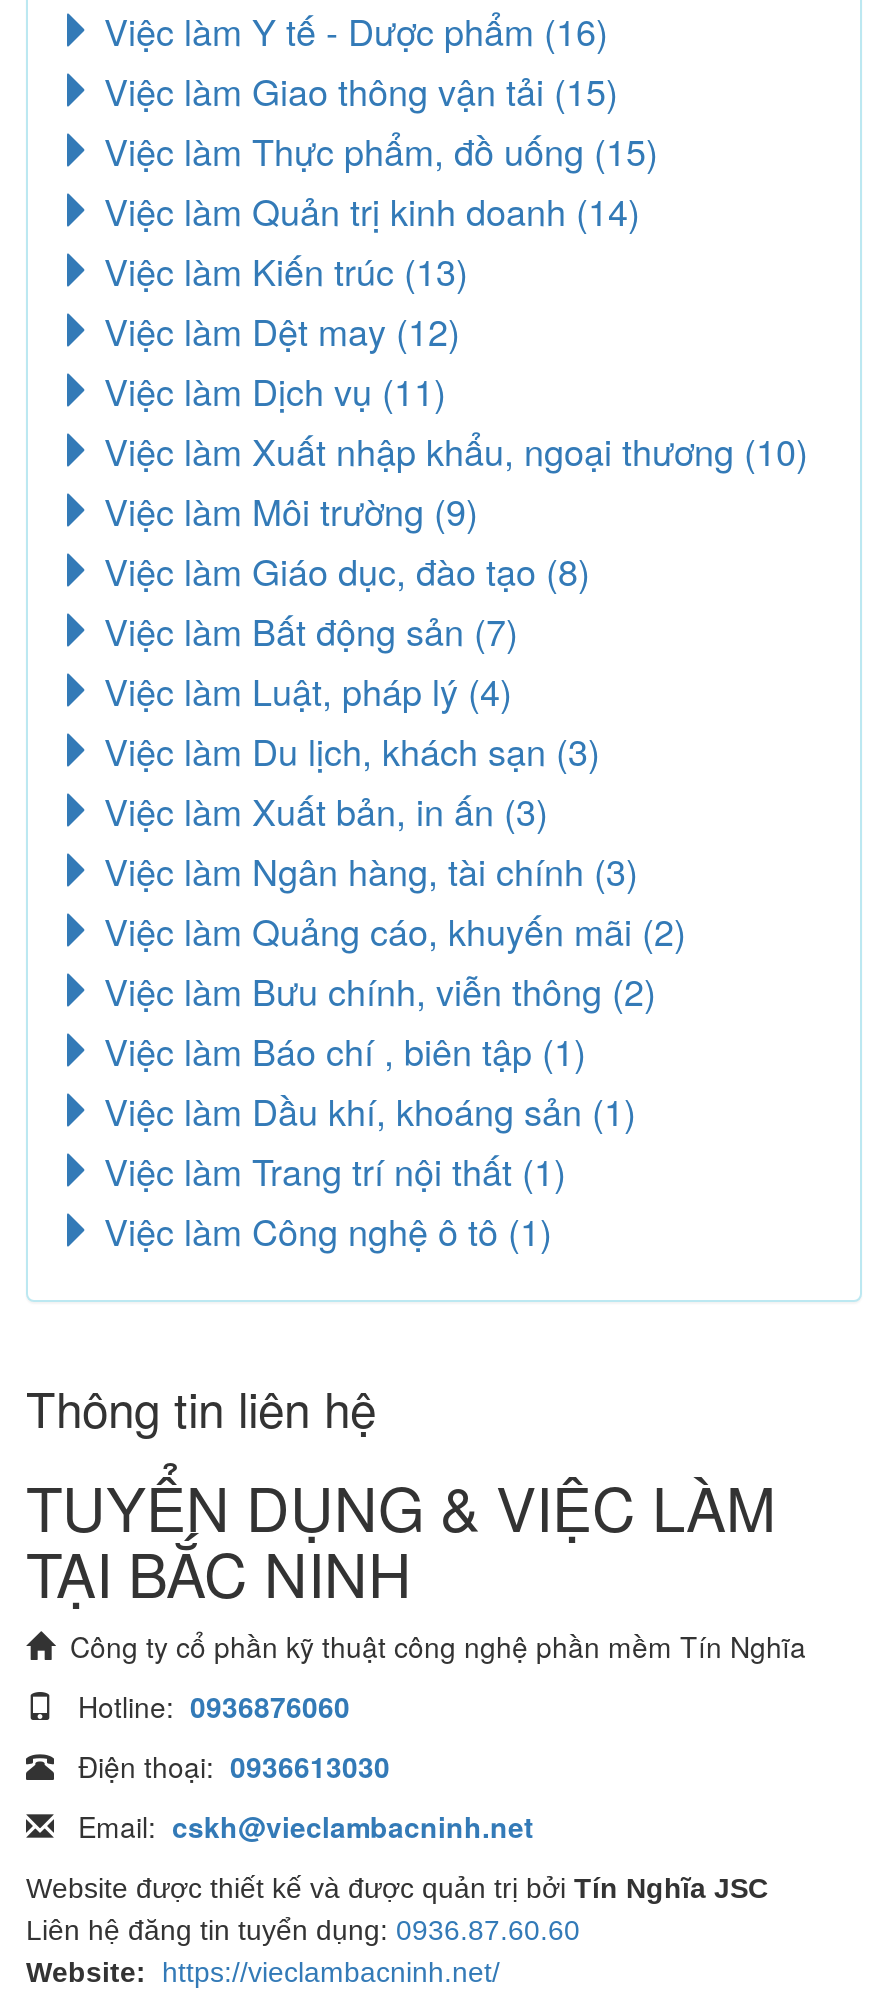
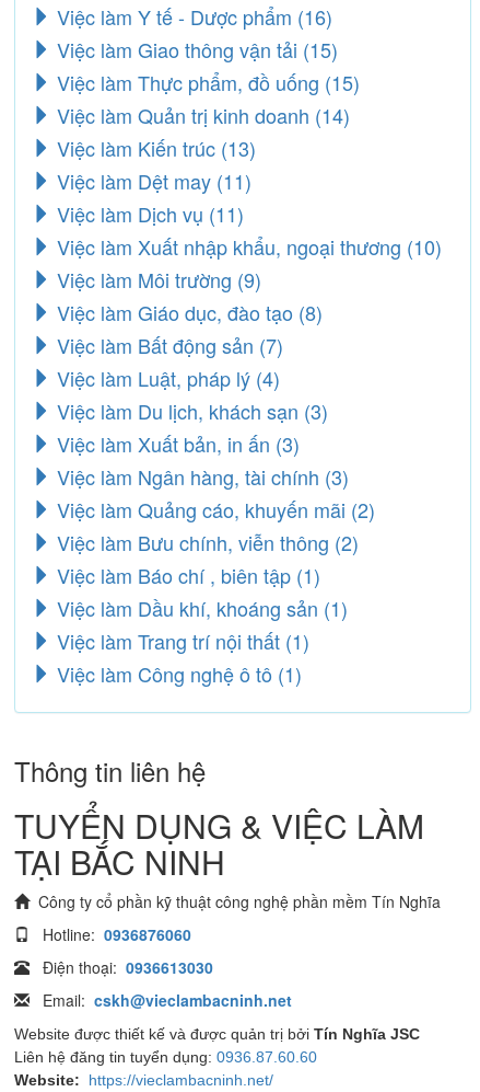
[94,304,460,356] Việc làm Dệt may (12) -> [51,166,251,195] Việc làm Dệt may (11)

